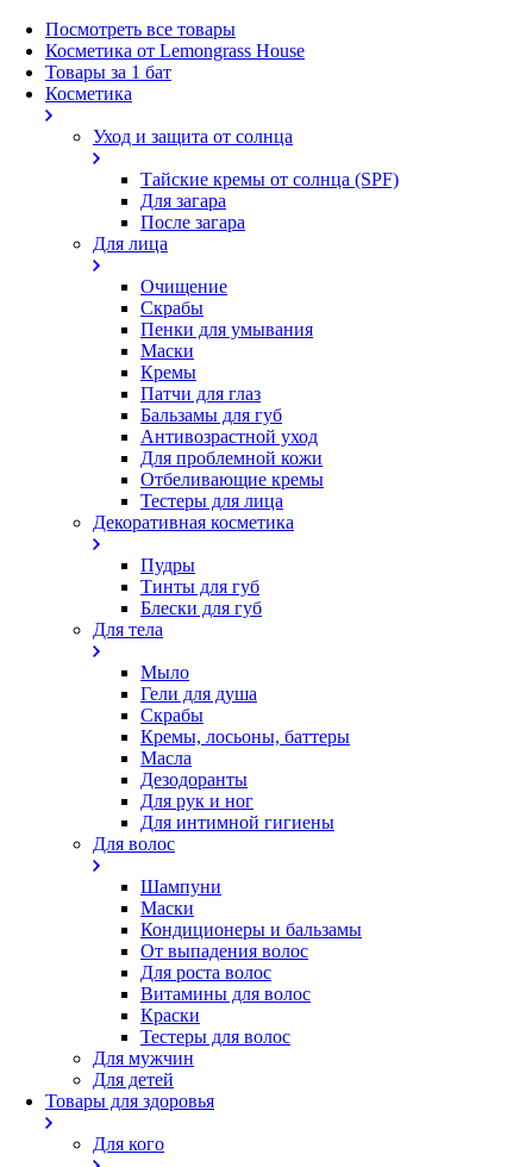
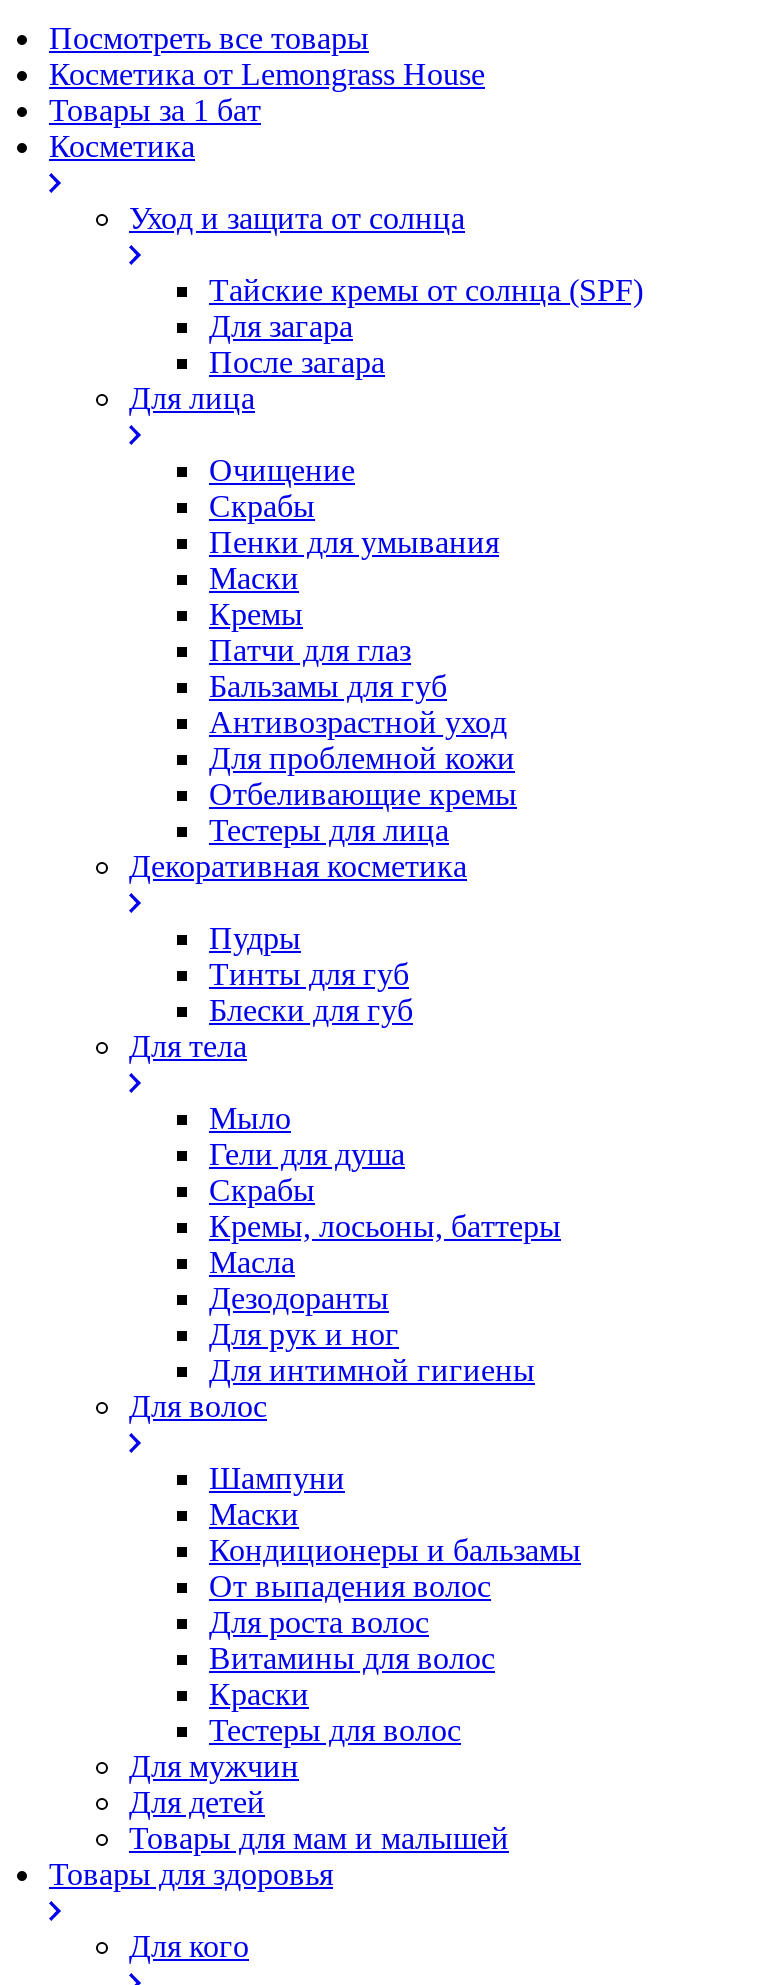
none -> [129,1821,509,1855] Товары для мам и малышей

